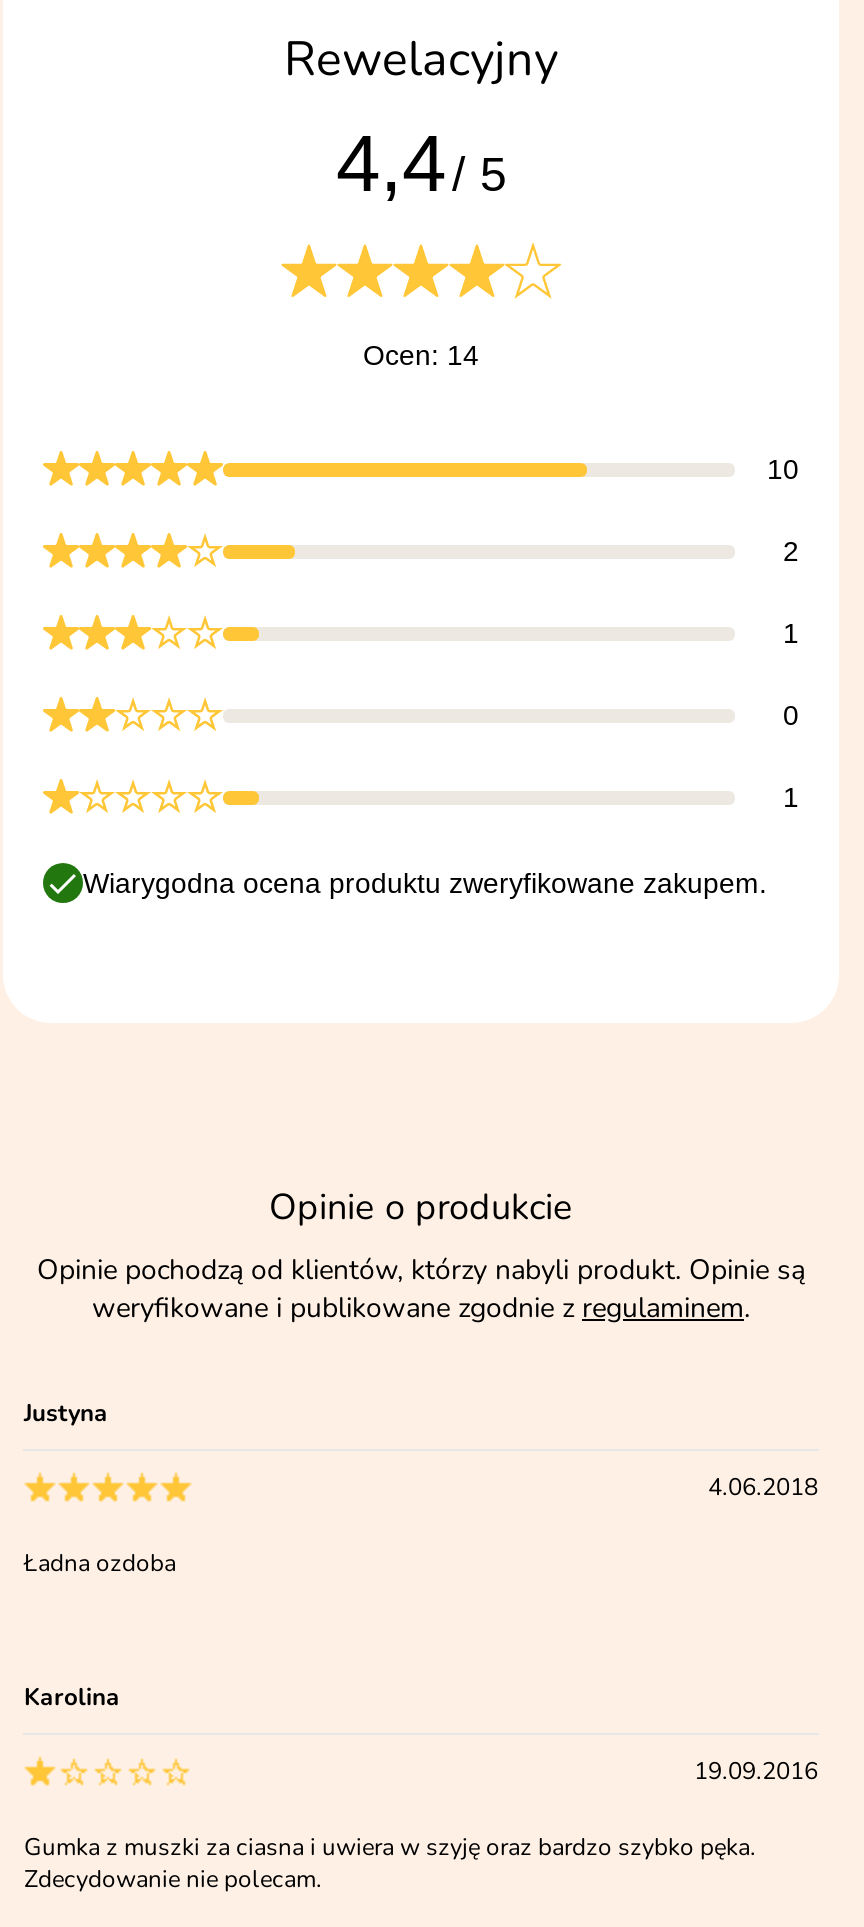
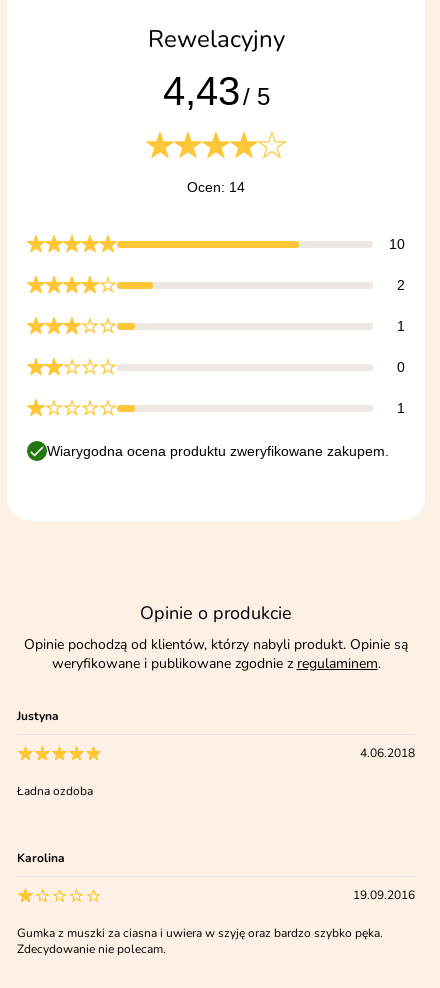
[336,120,506,208] 4,4 / 5 -> [162,69,269,113] 4,43 / 5

